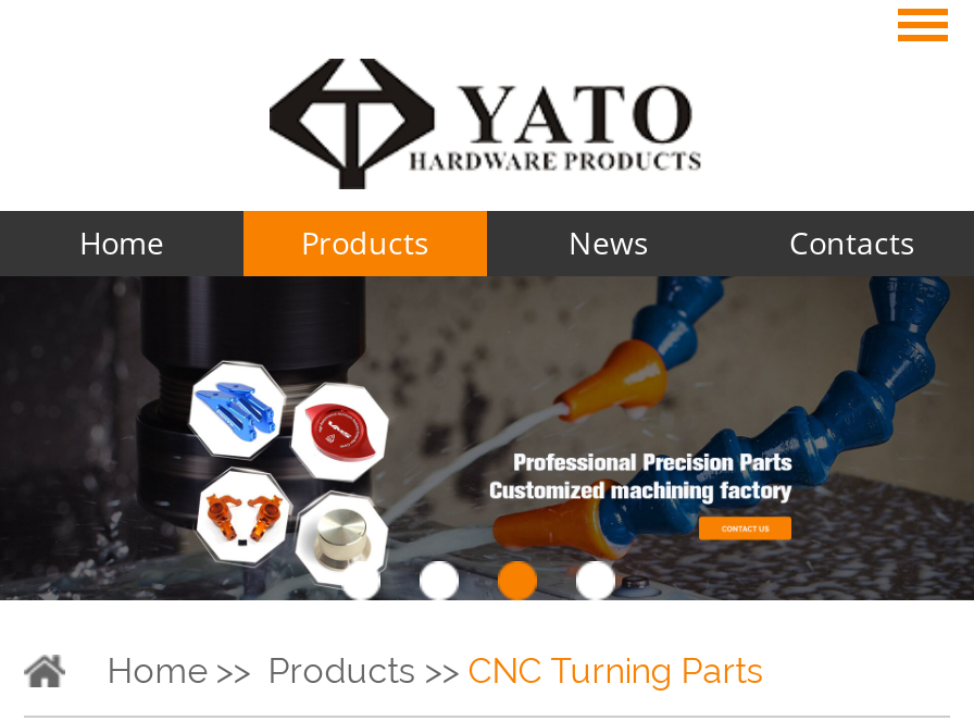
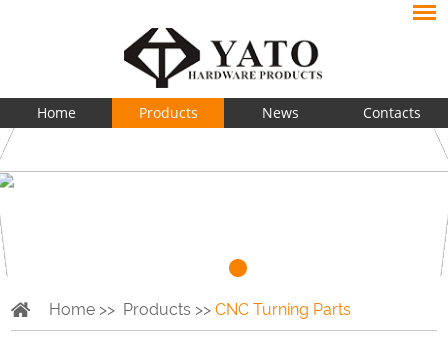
[7,274,967,602] [image] -> none

